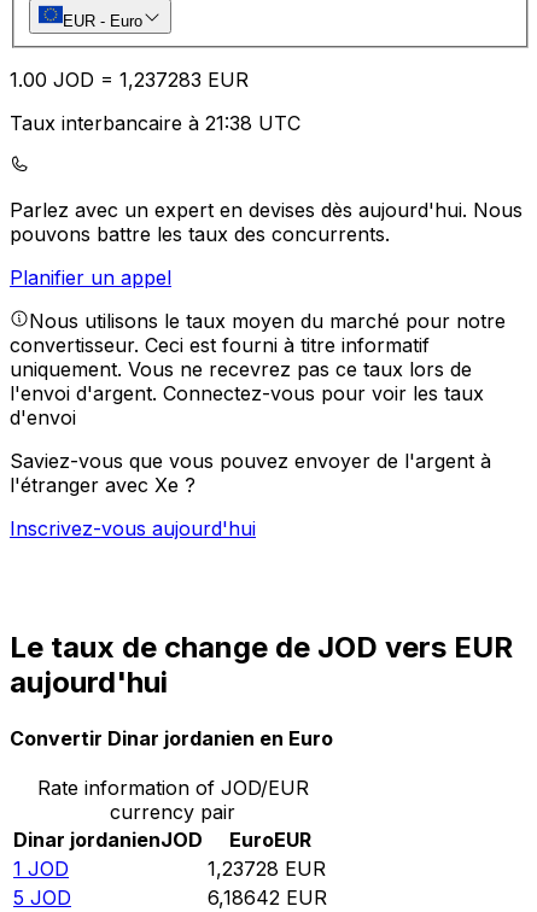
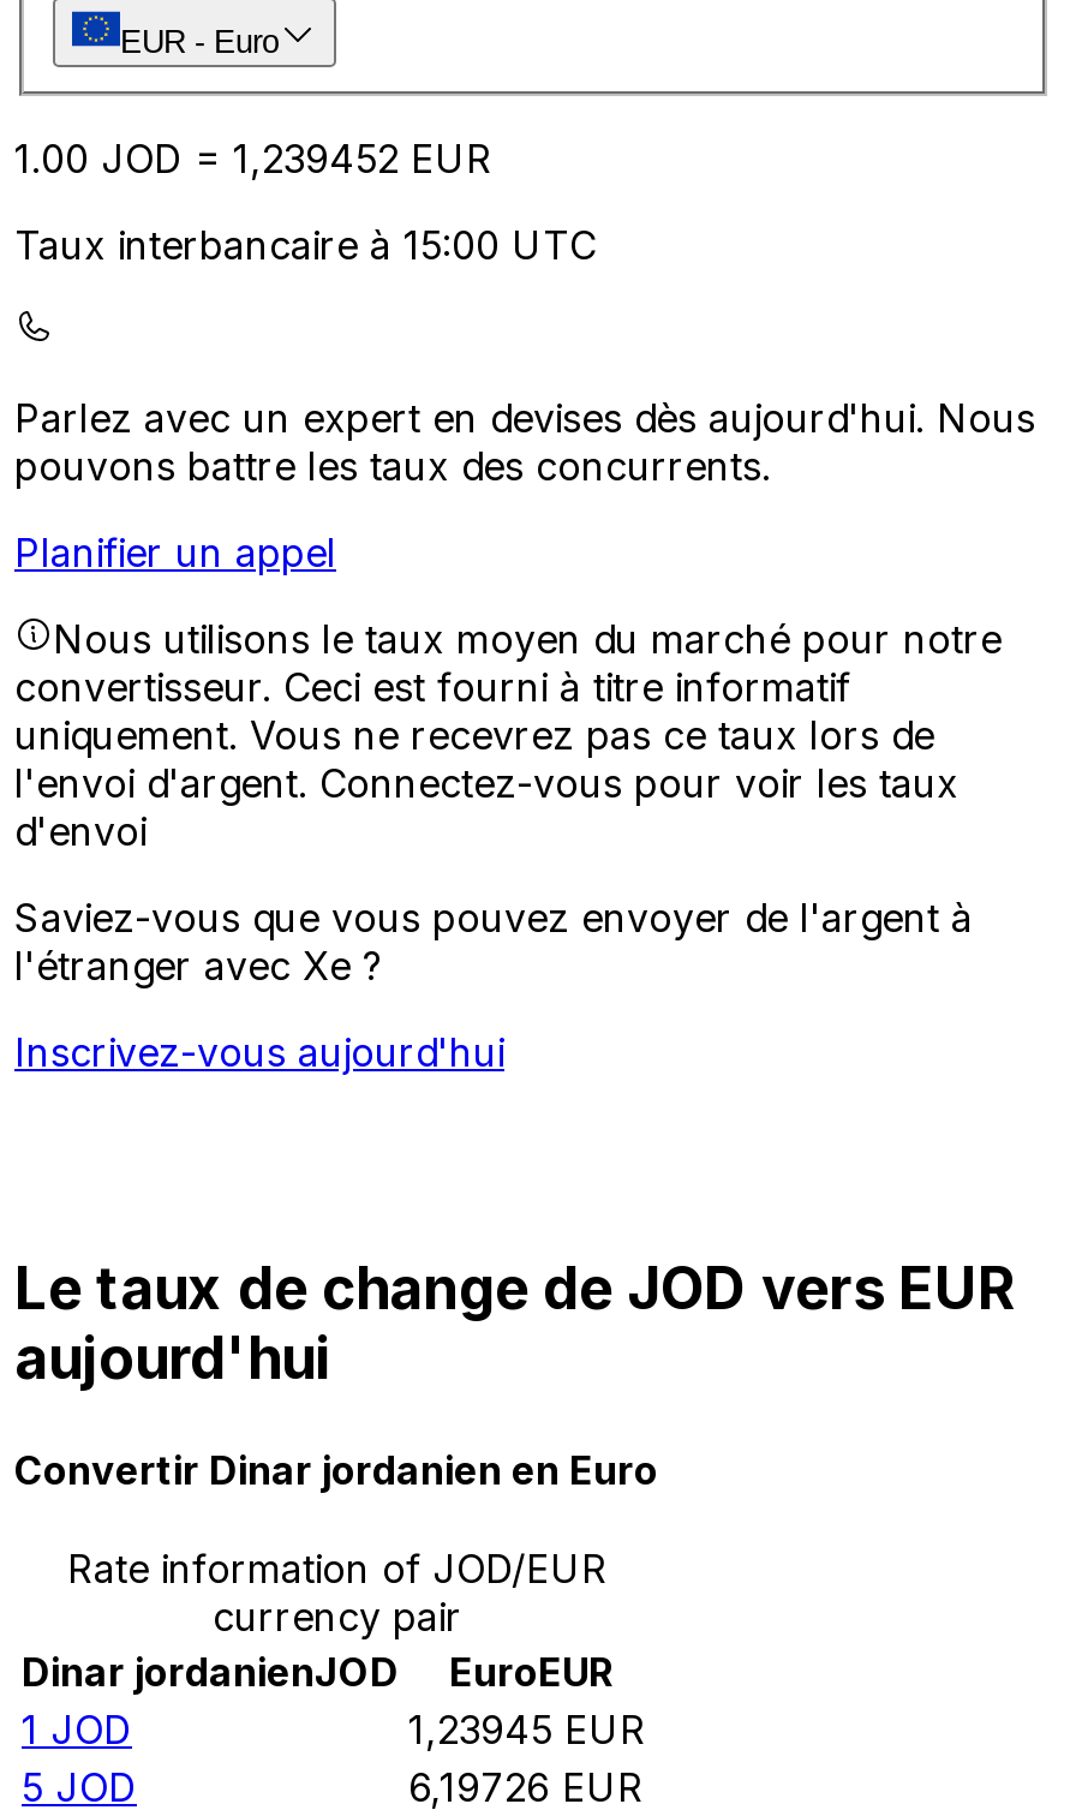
[10,68,249,92] 1.00 JOD = 1, 237283 EUR -> [14,135,492,184] 1.00 JOD = 1, 239452 EUR
[10,111,300,136] Taux interbancaire à 21:38 UTC -> [14,222,596,270] Taux interbancaire à 15:00 UTC
[208,856,326,880] 1,23728 EUR -> [408,1705,646,1753] 1,23945 EUR
[208,885,327,909] 6,18642 EUR -> [408,1763,644,1811] 6,19726 EUR

